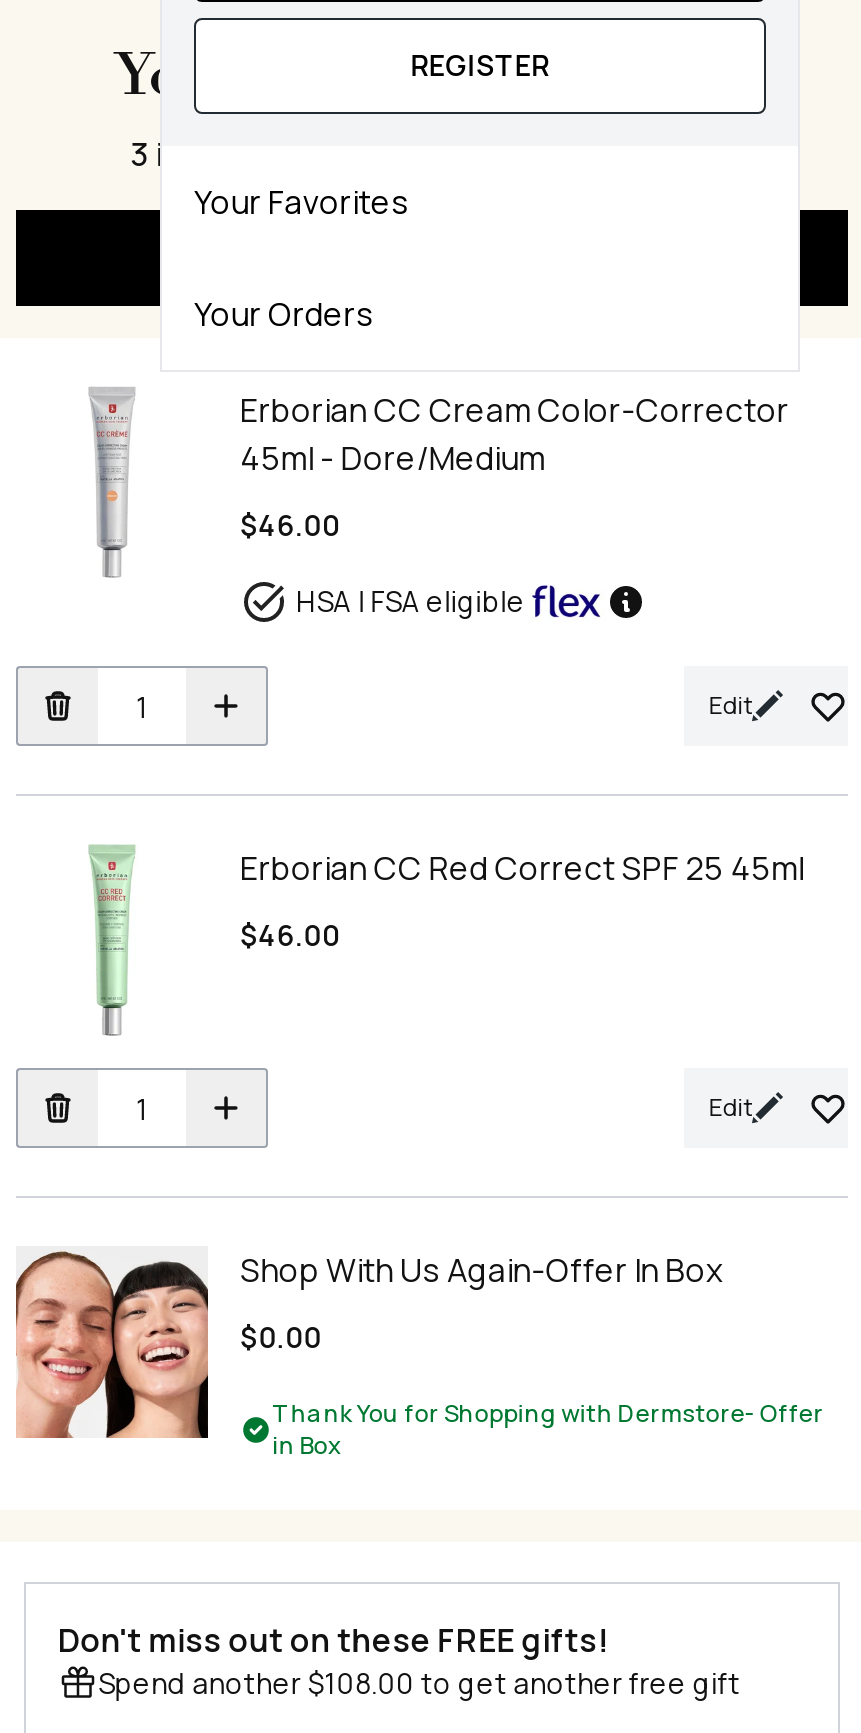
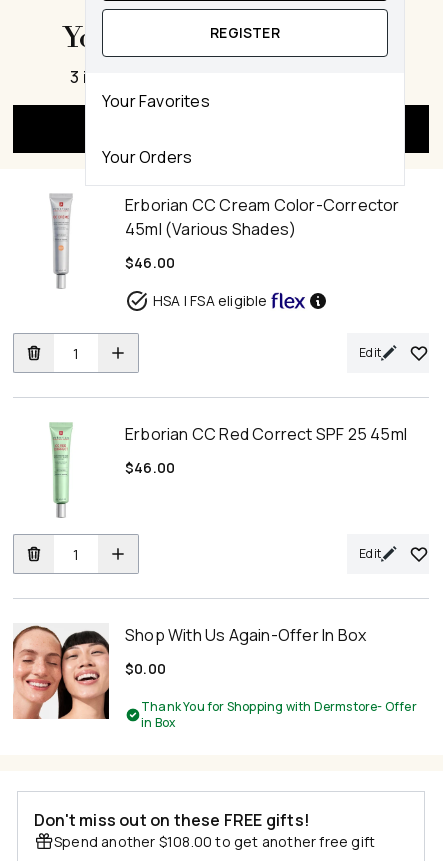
[240,436,545,480] 45ml - Dore/Medium -> [125,218,296,240] 45ml (Various Shades)

